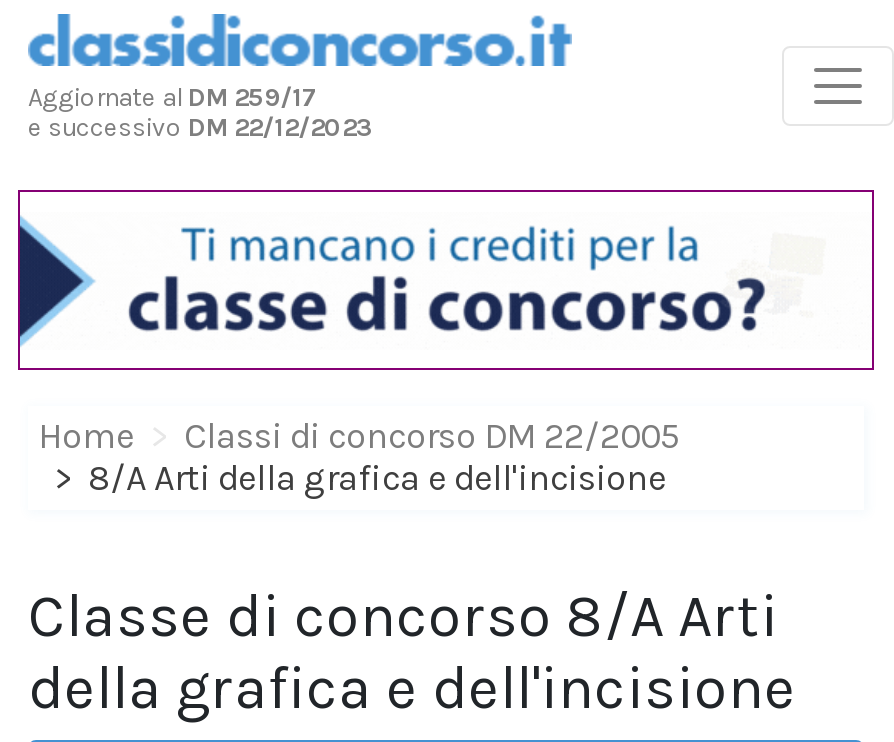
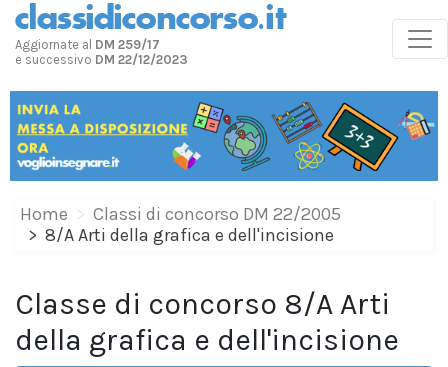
[16,188,876,372] [image] -> [9,90,439,182] [image]

